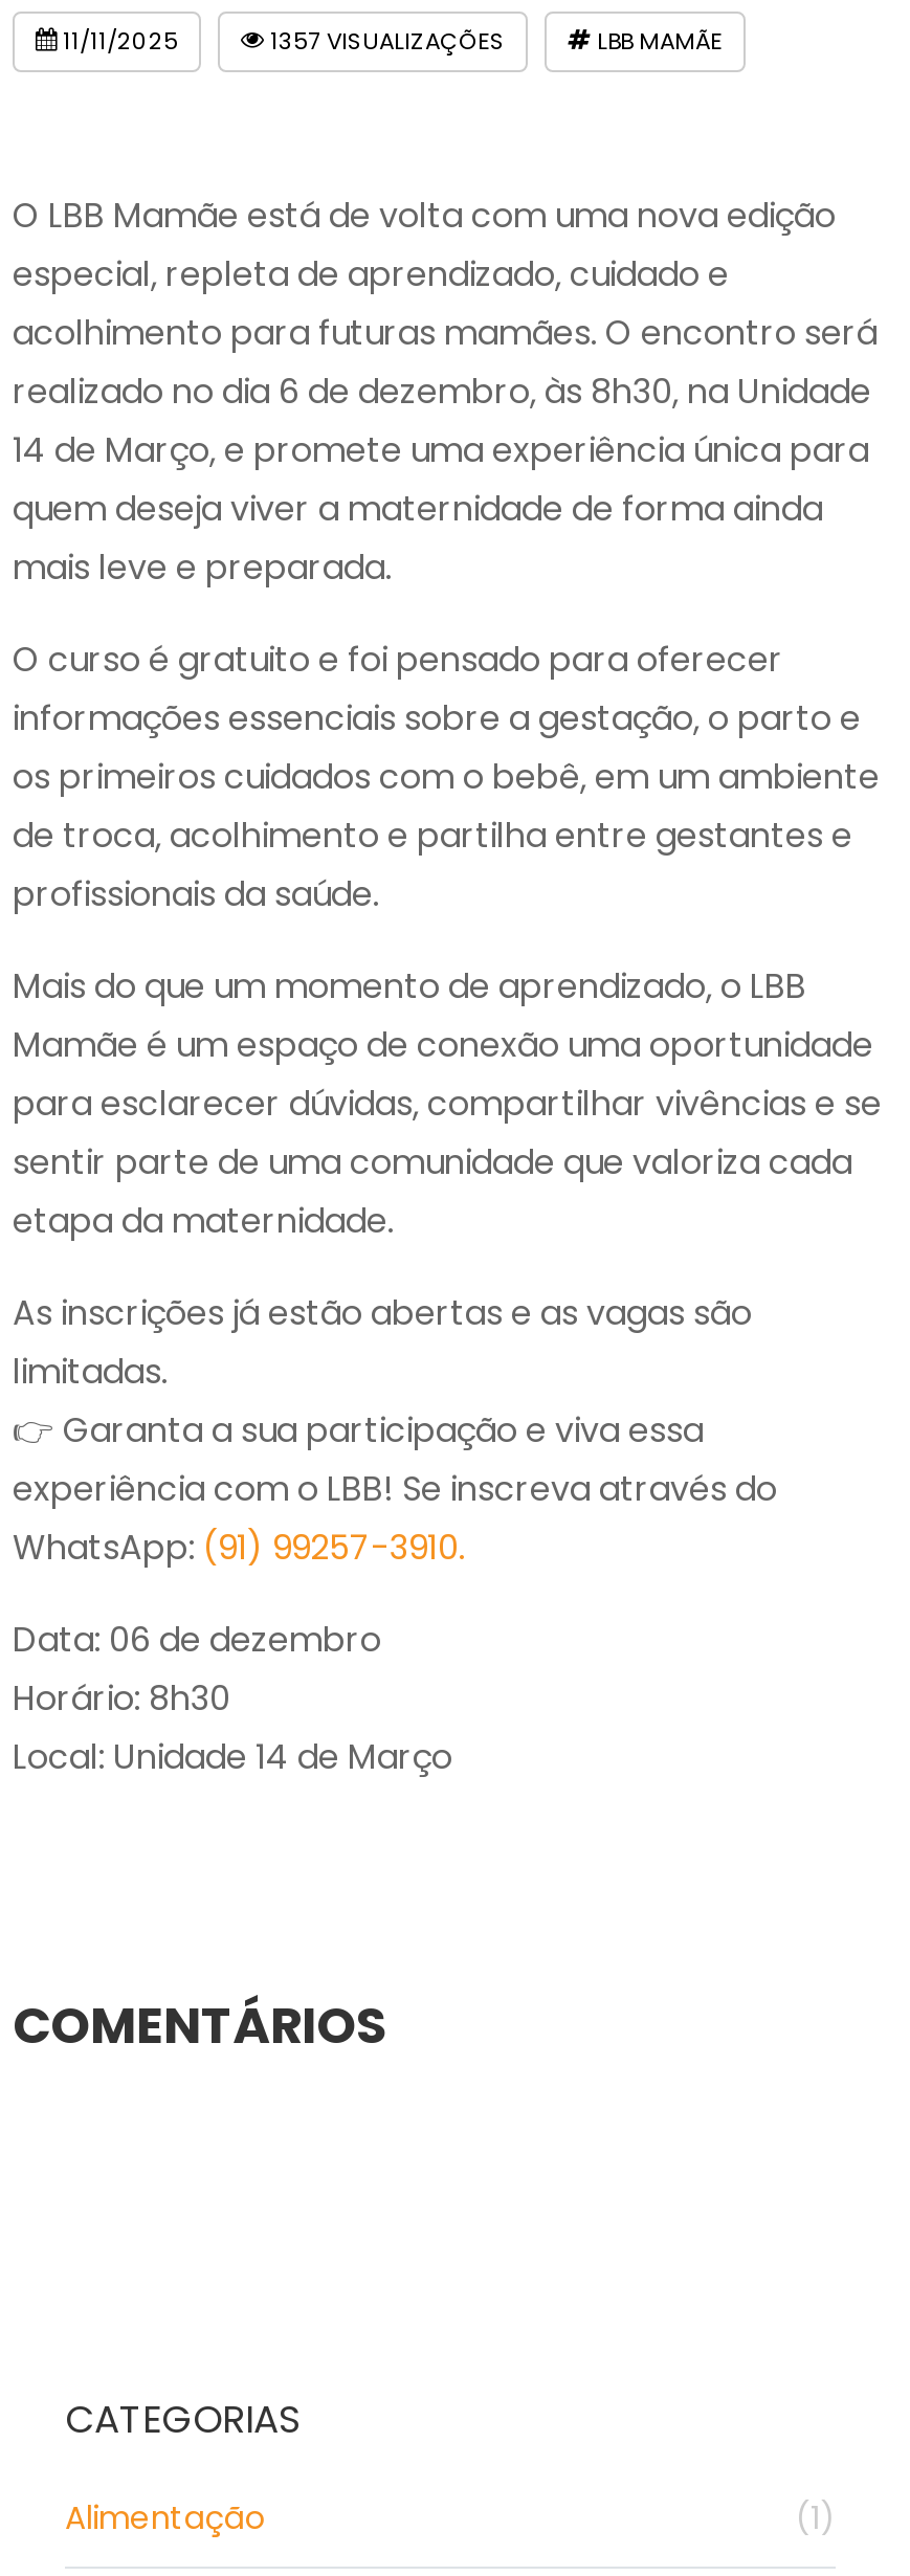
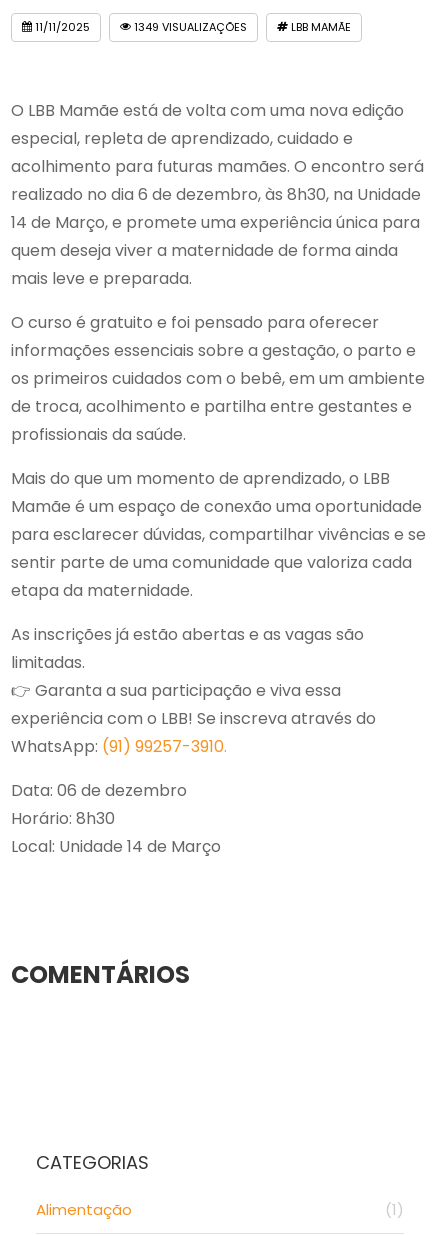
[264,23,505,57] 1357 VISUALIZAÇÕES -> [131,19,247,35] 1349 VISUALIZAÇÕES

